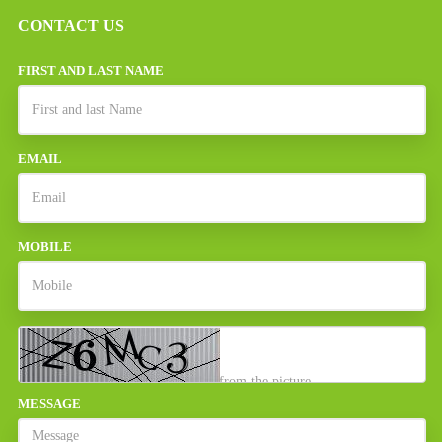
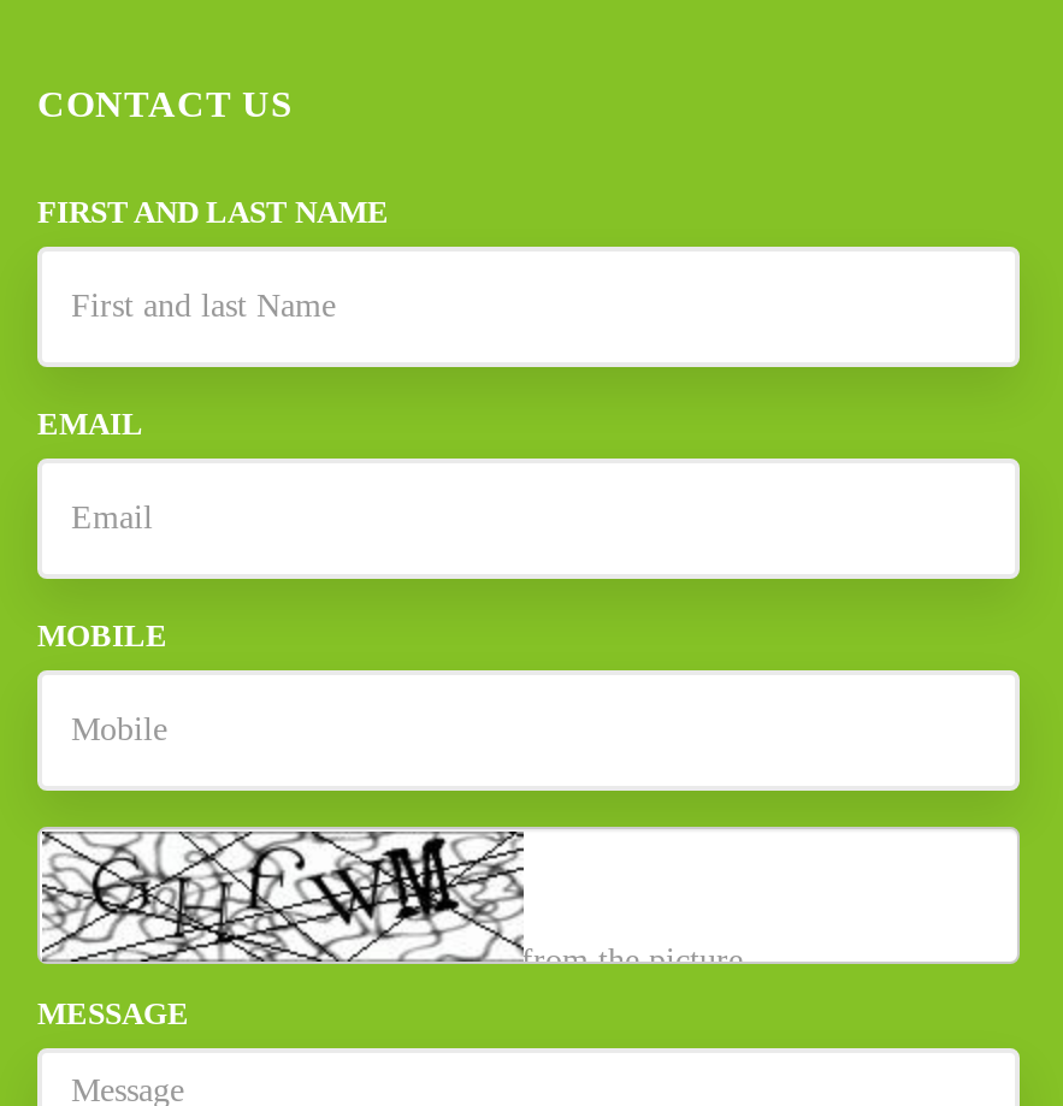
[19,327,220,383] [image] -> [40,832,524,964] [image]

